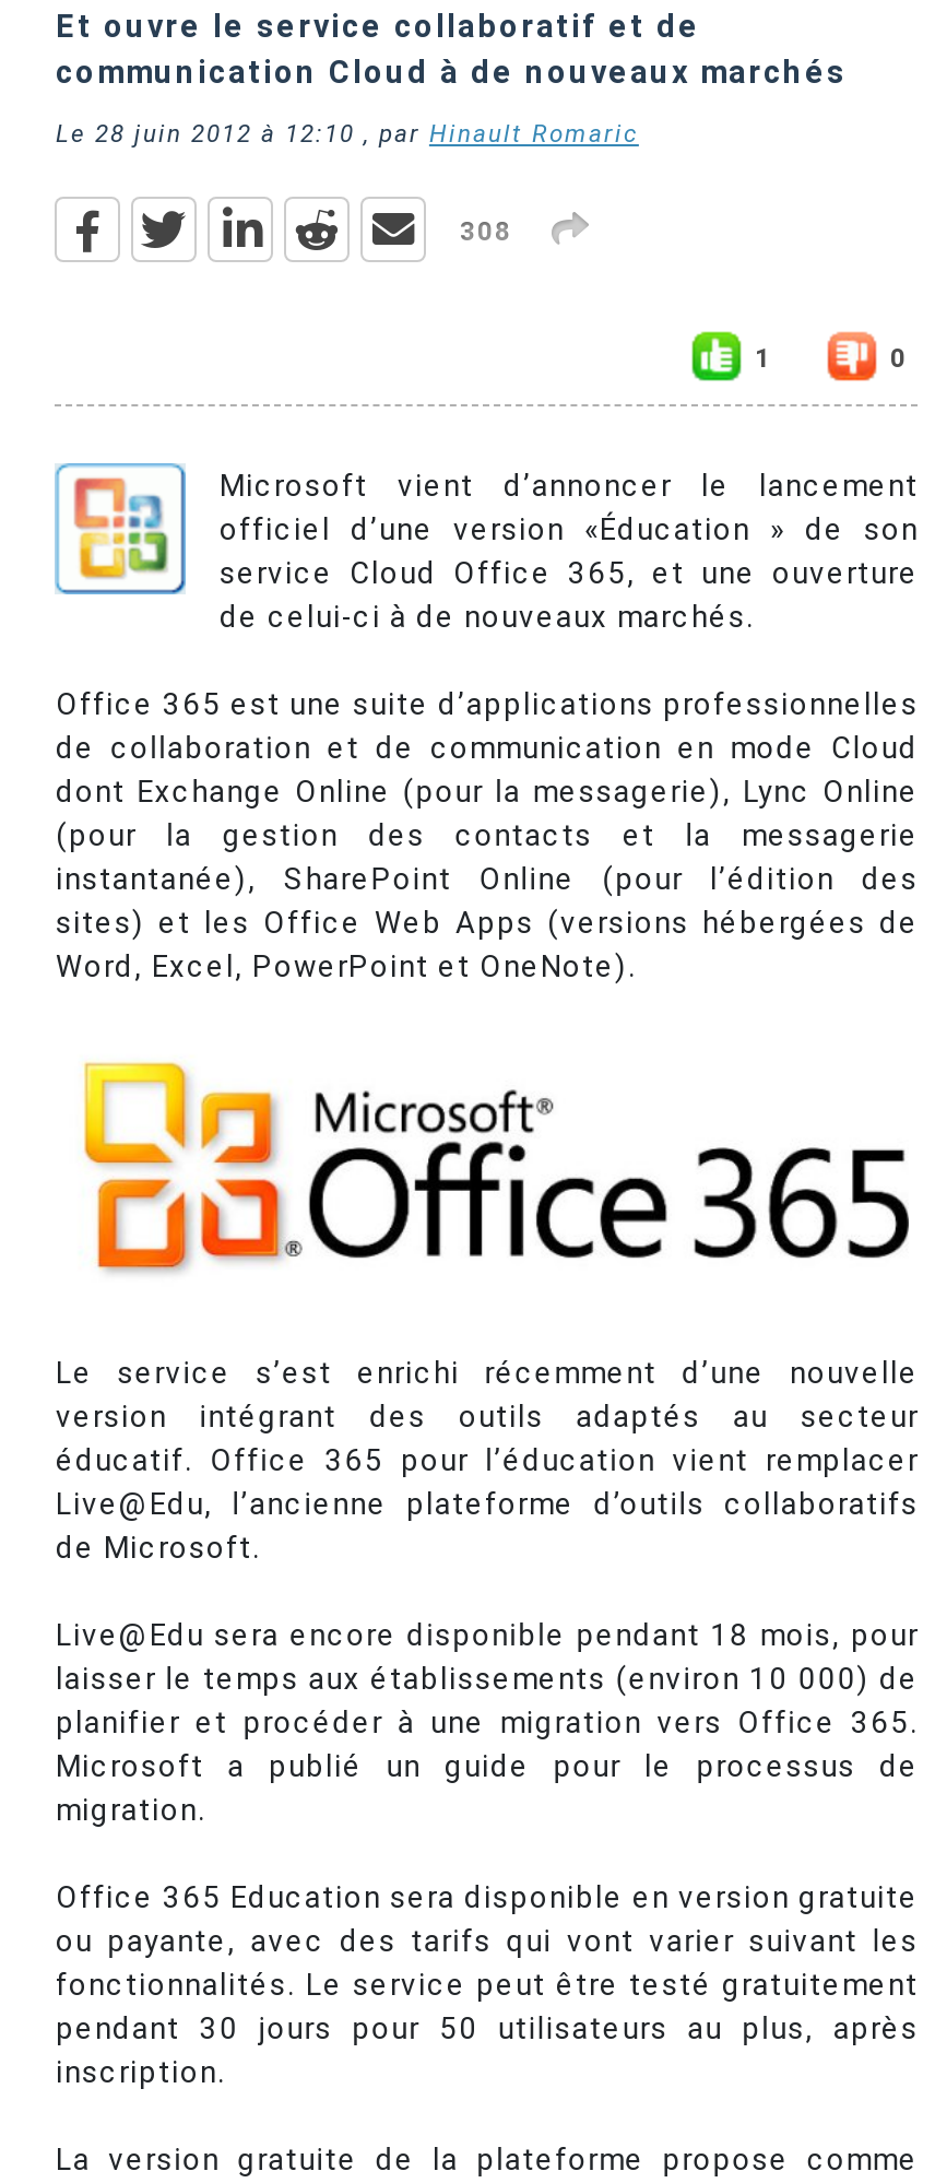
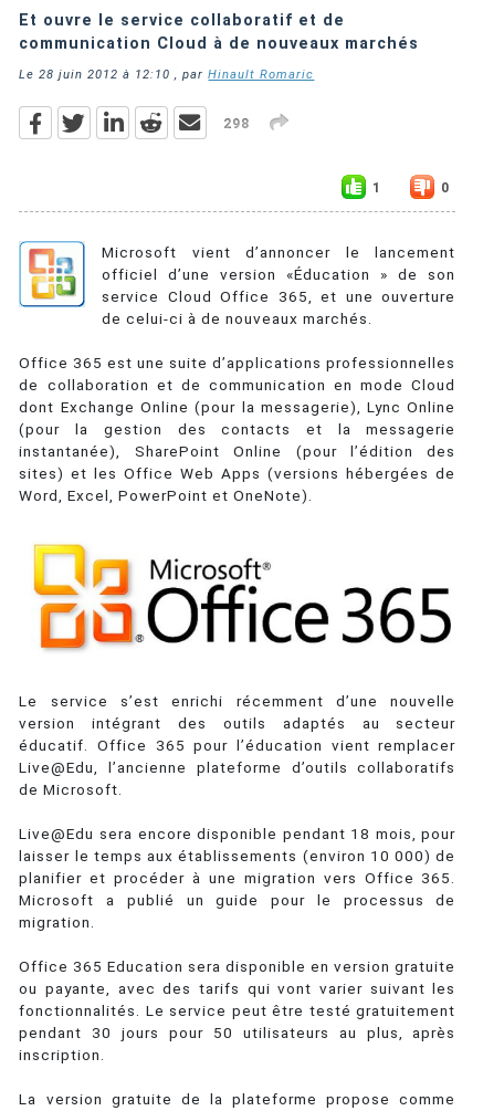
[460,217,512,248] 308 -> [224,117,250,132] 298

